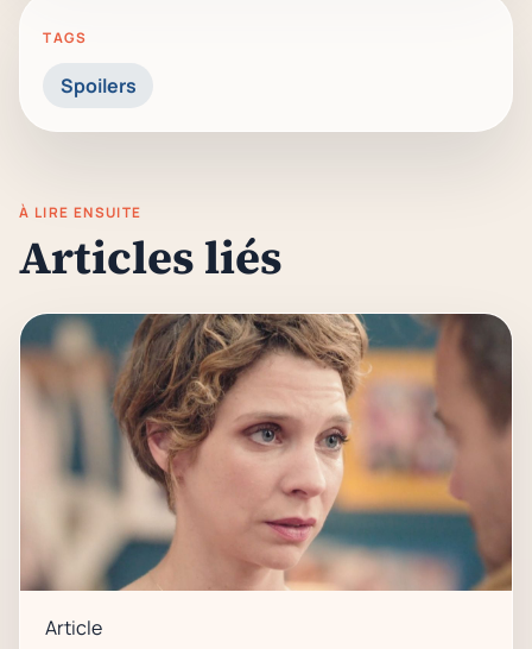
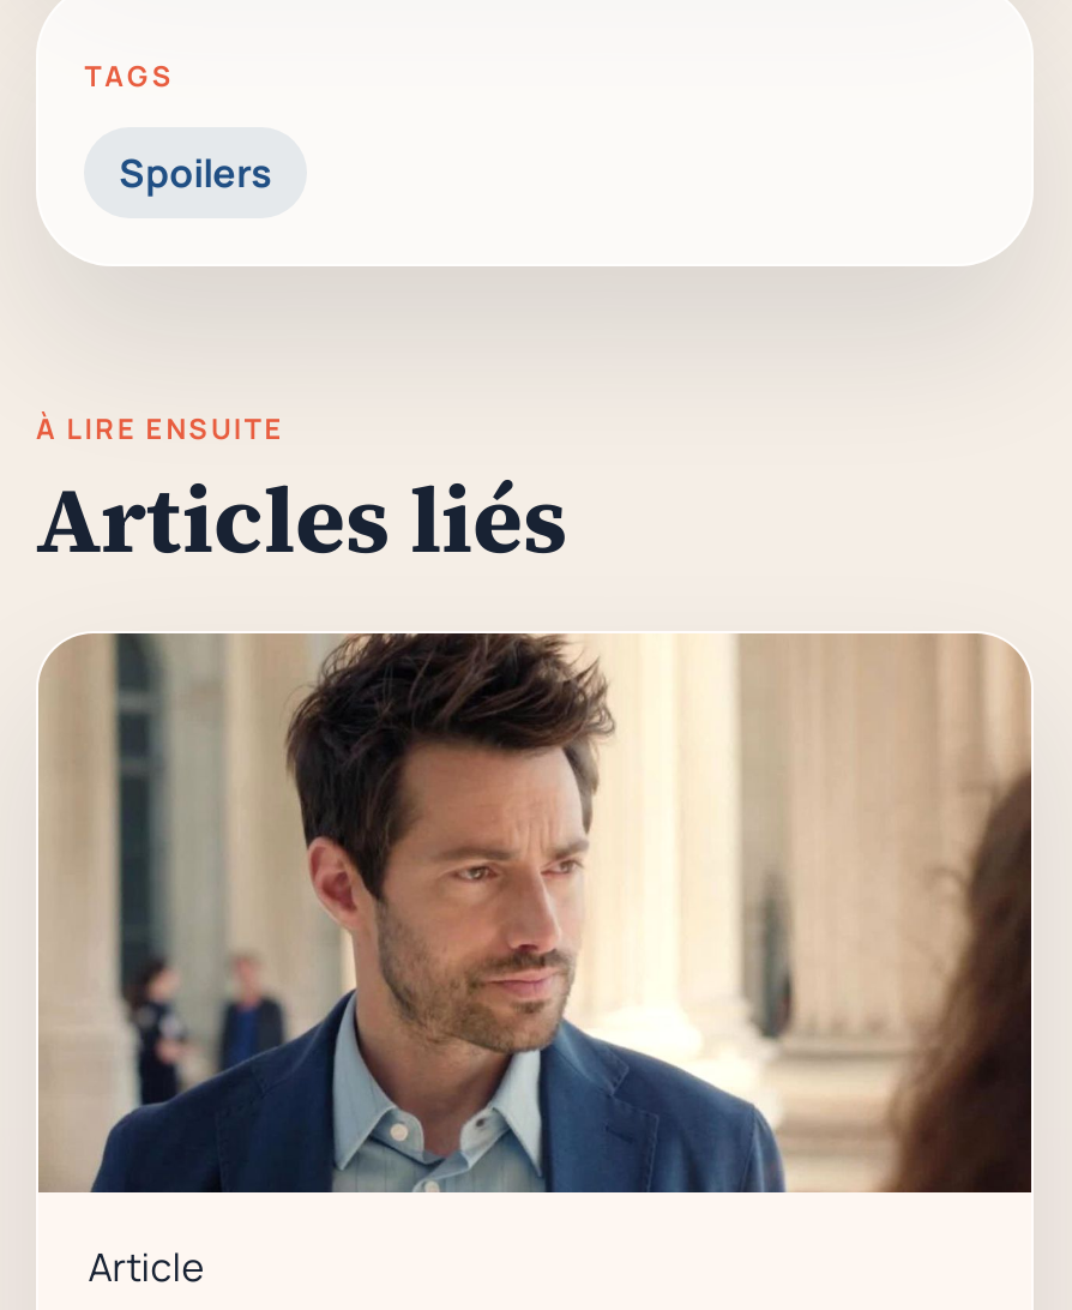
[20,313,513,592] [image] -> [41,633,1034,1195] [image]

